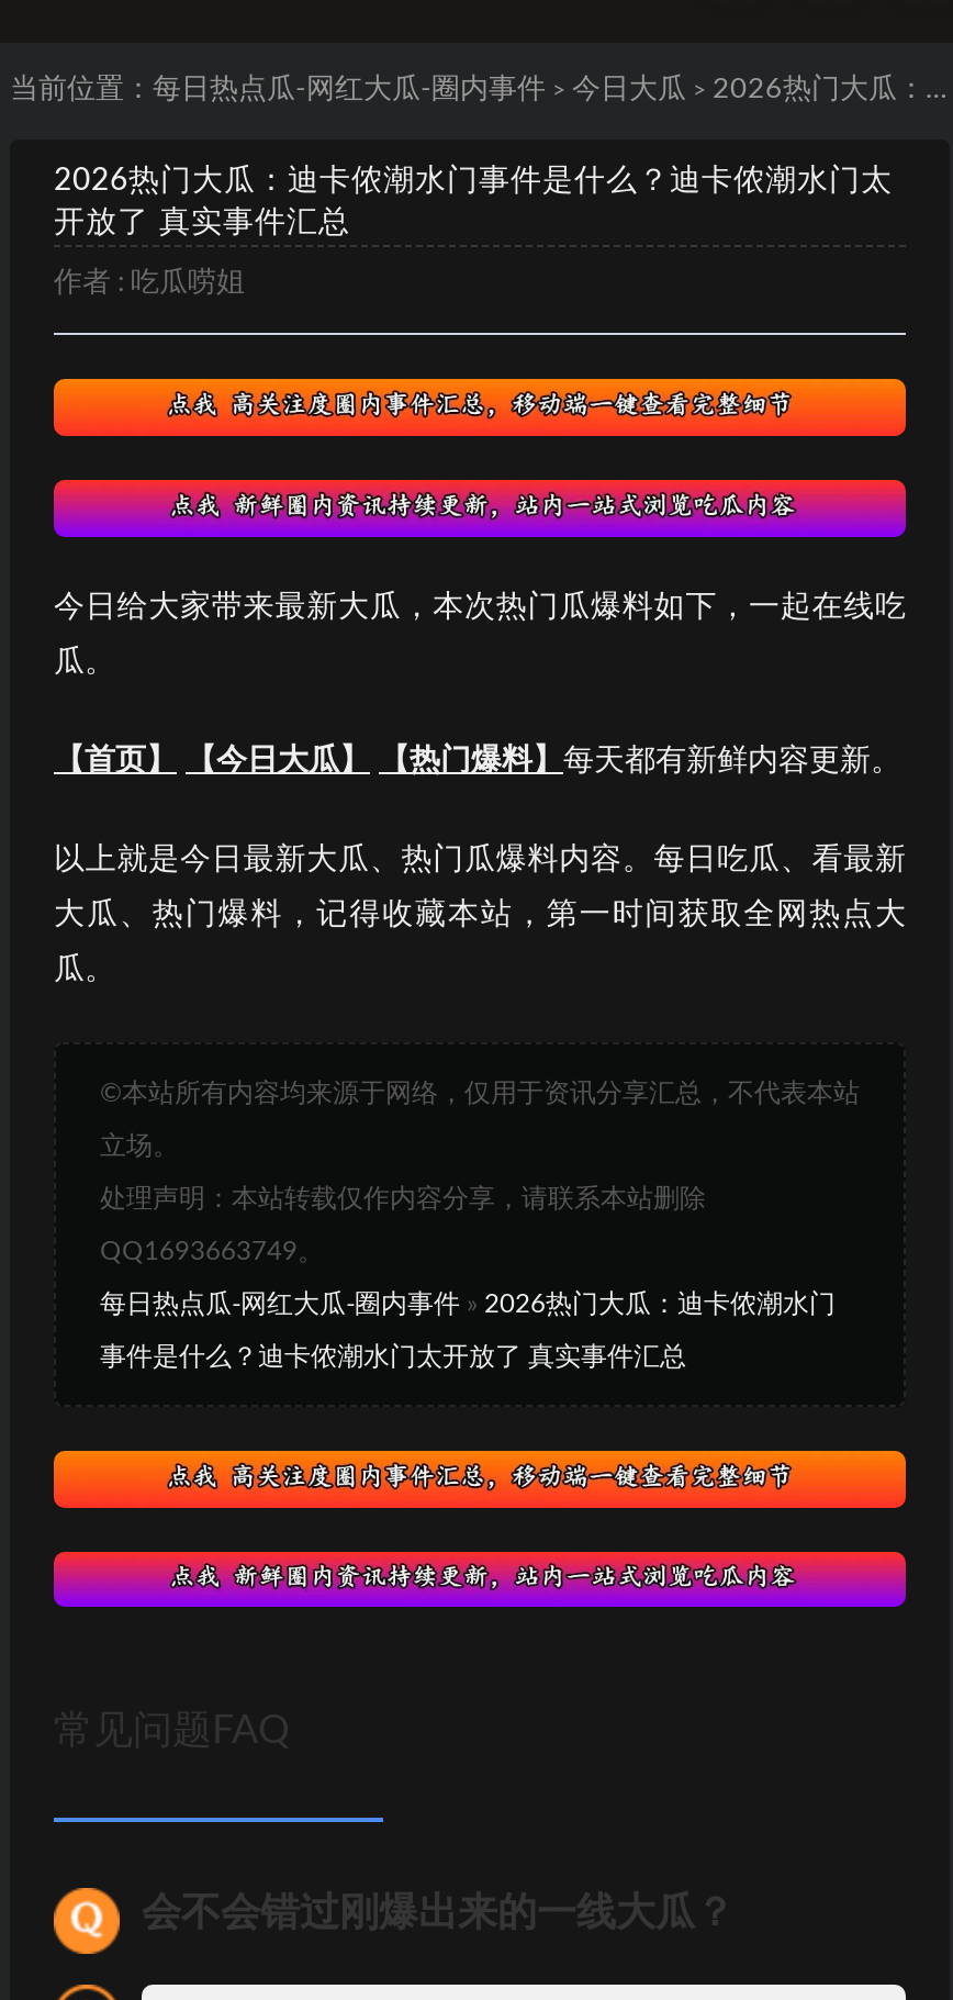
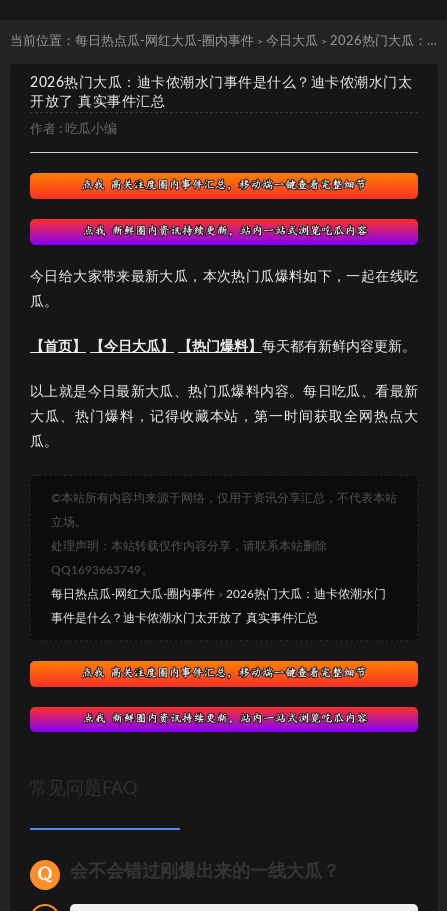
[54,269,245,298] 作者 :吃瓜唠姐 -> [30,123,117,136] 作者 :吃瓜小编

